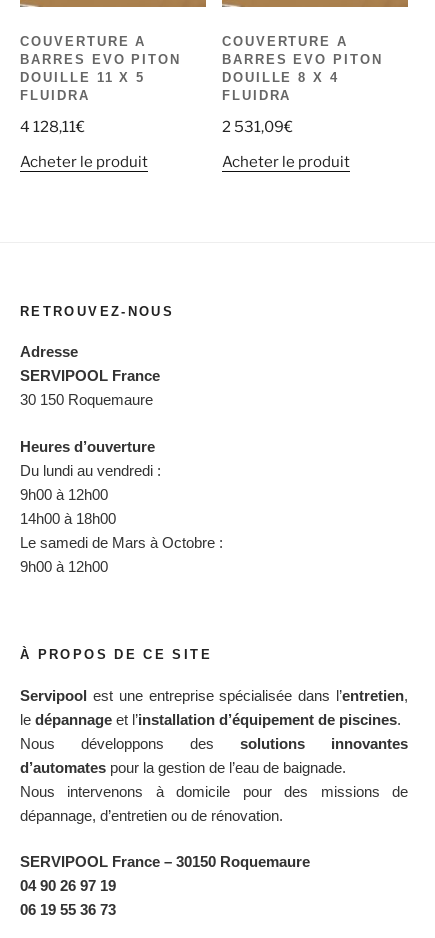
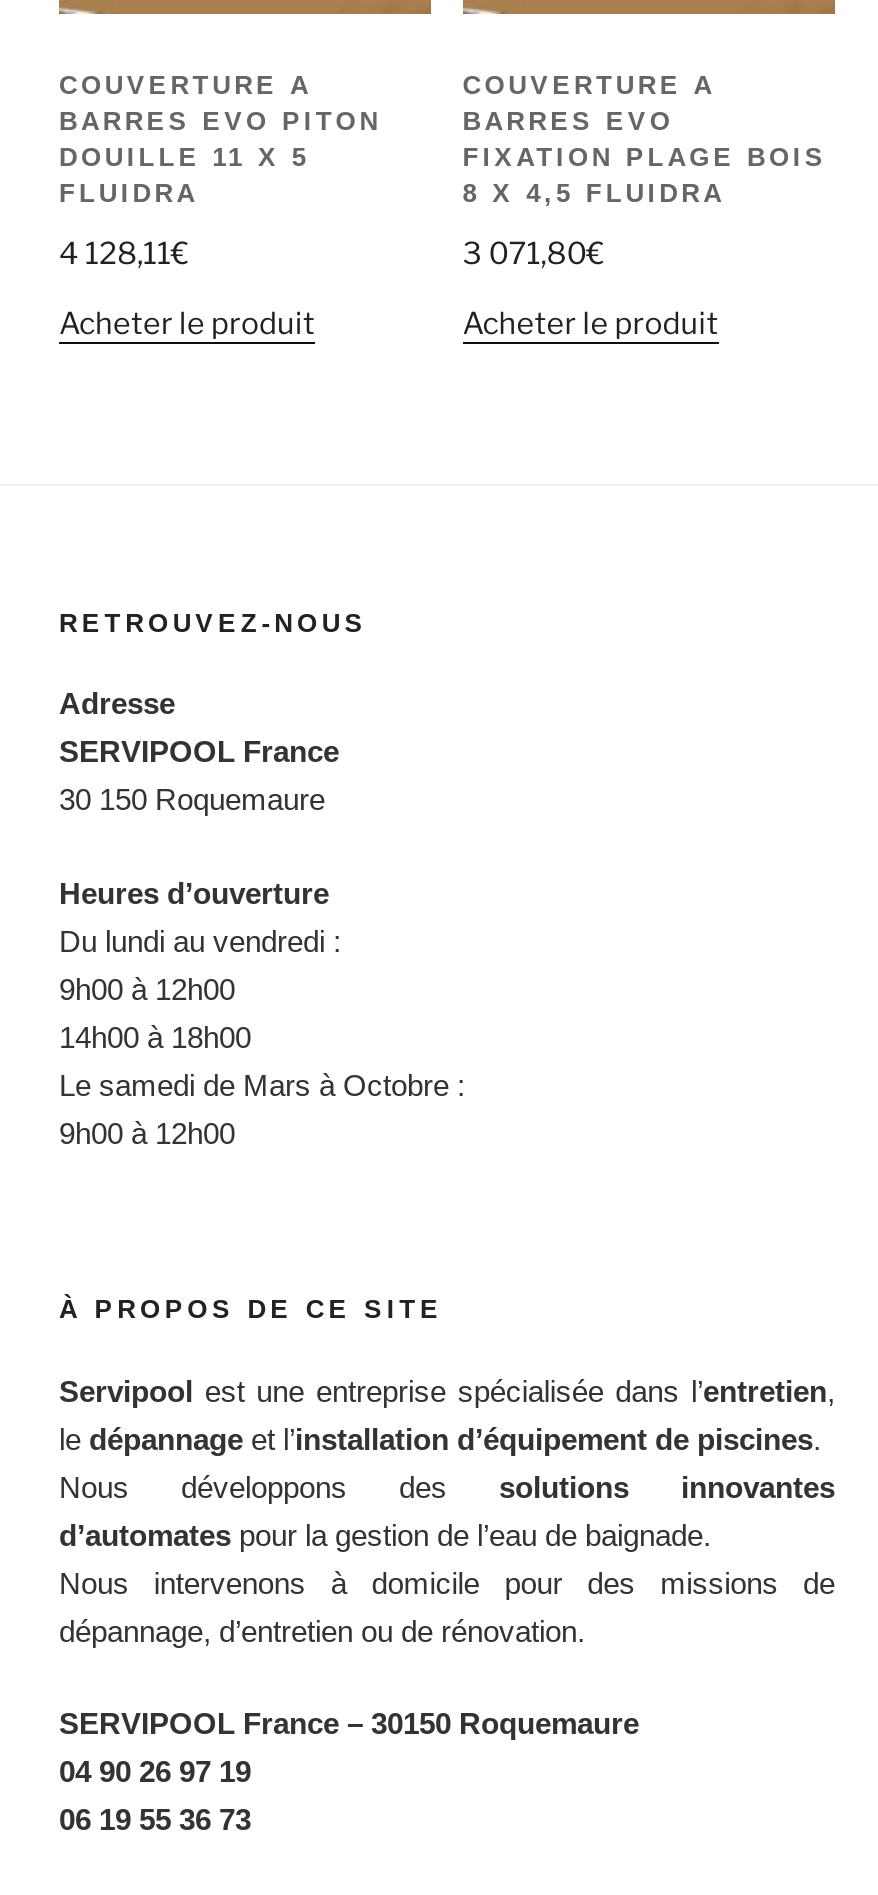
[222,52,383,103] BARRES EVO PITON | DOUILLE 8 X 4 | FLUIDRA -> [463,105,827,207] BARRES EVO | FIXATION PLAGE BOIS | 8 X 4,5 FLUIDRA
[222,118,293,136] 2 531,09€ -> [463,236,605,272] 3 071,80€

